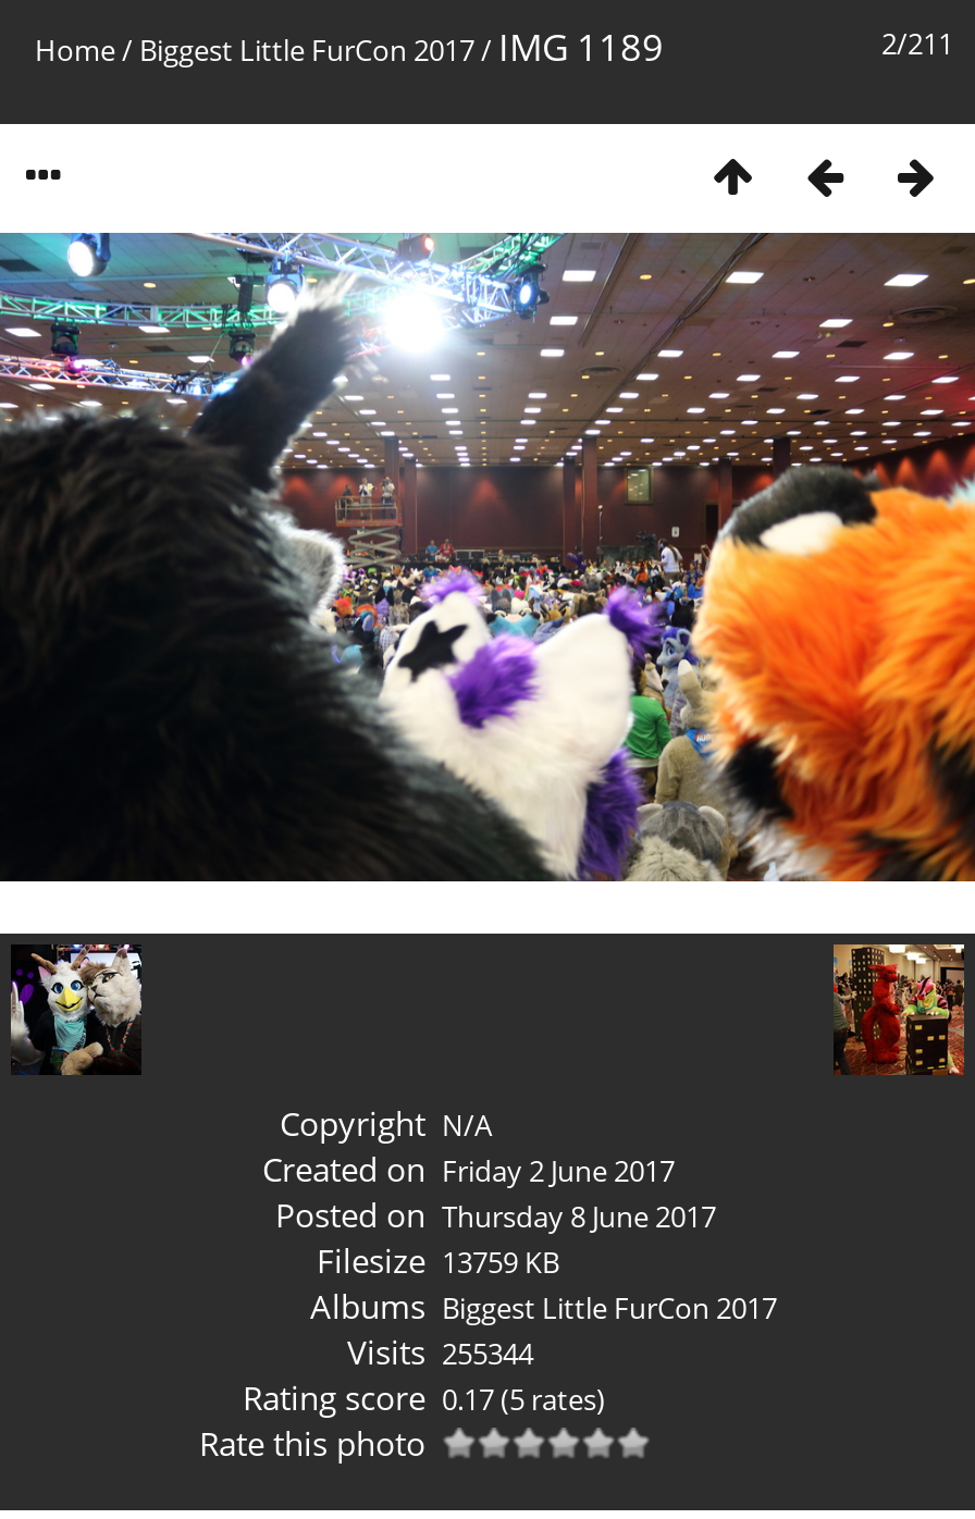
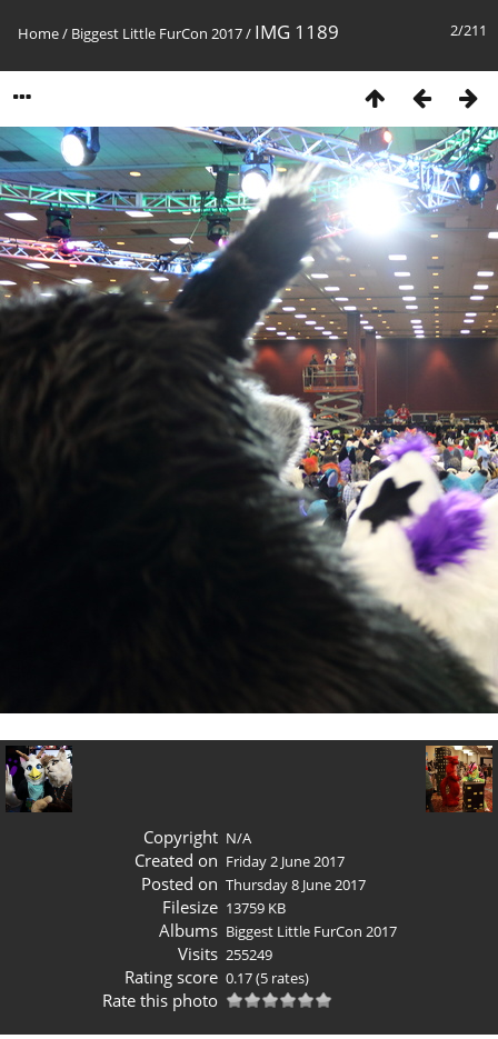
[7,231,968,884] [image] -> [3,126,495,715] [image]
[347,1330,533,1373] Visits 255344 -> [177,942,272,965] Visits 255249

